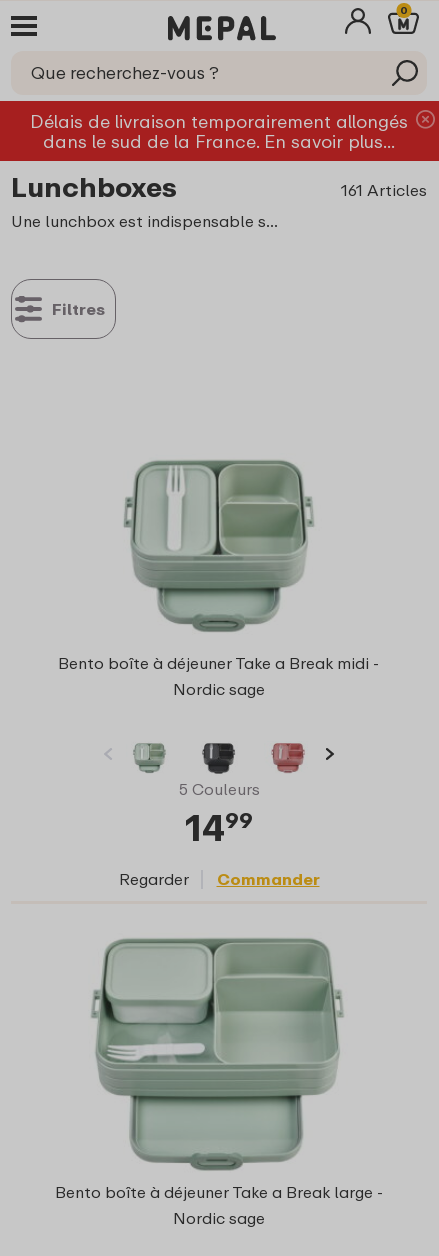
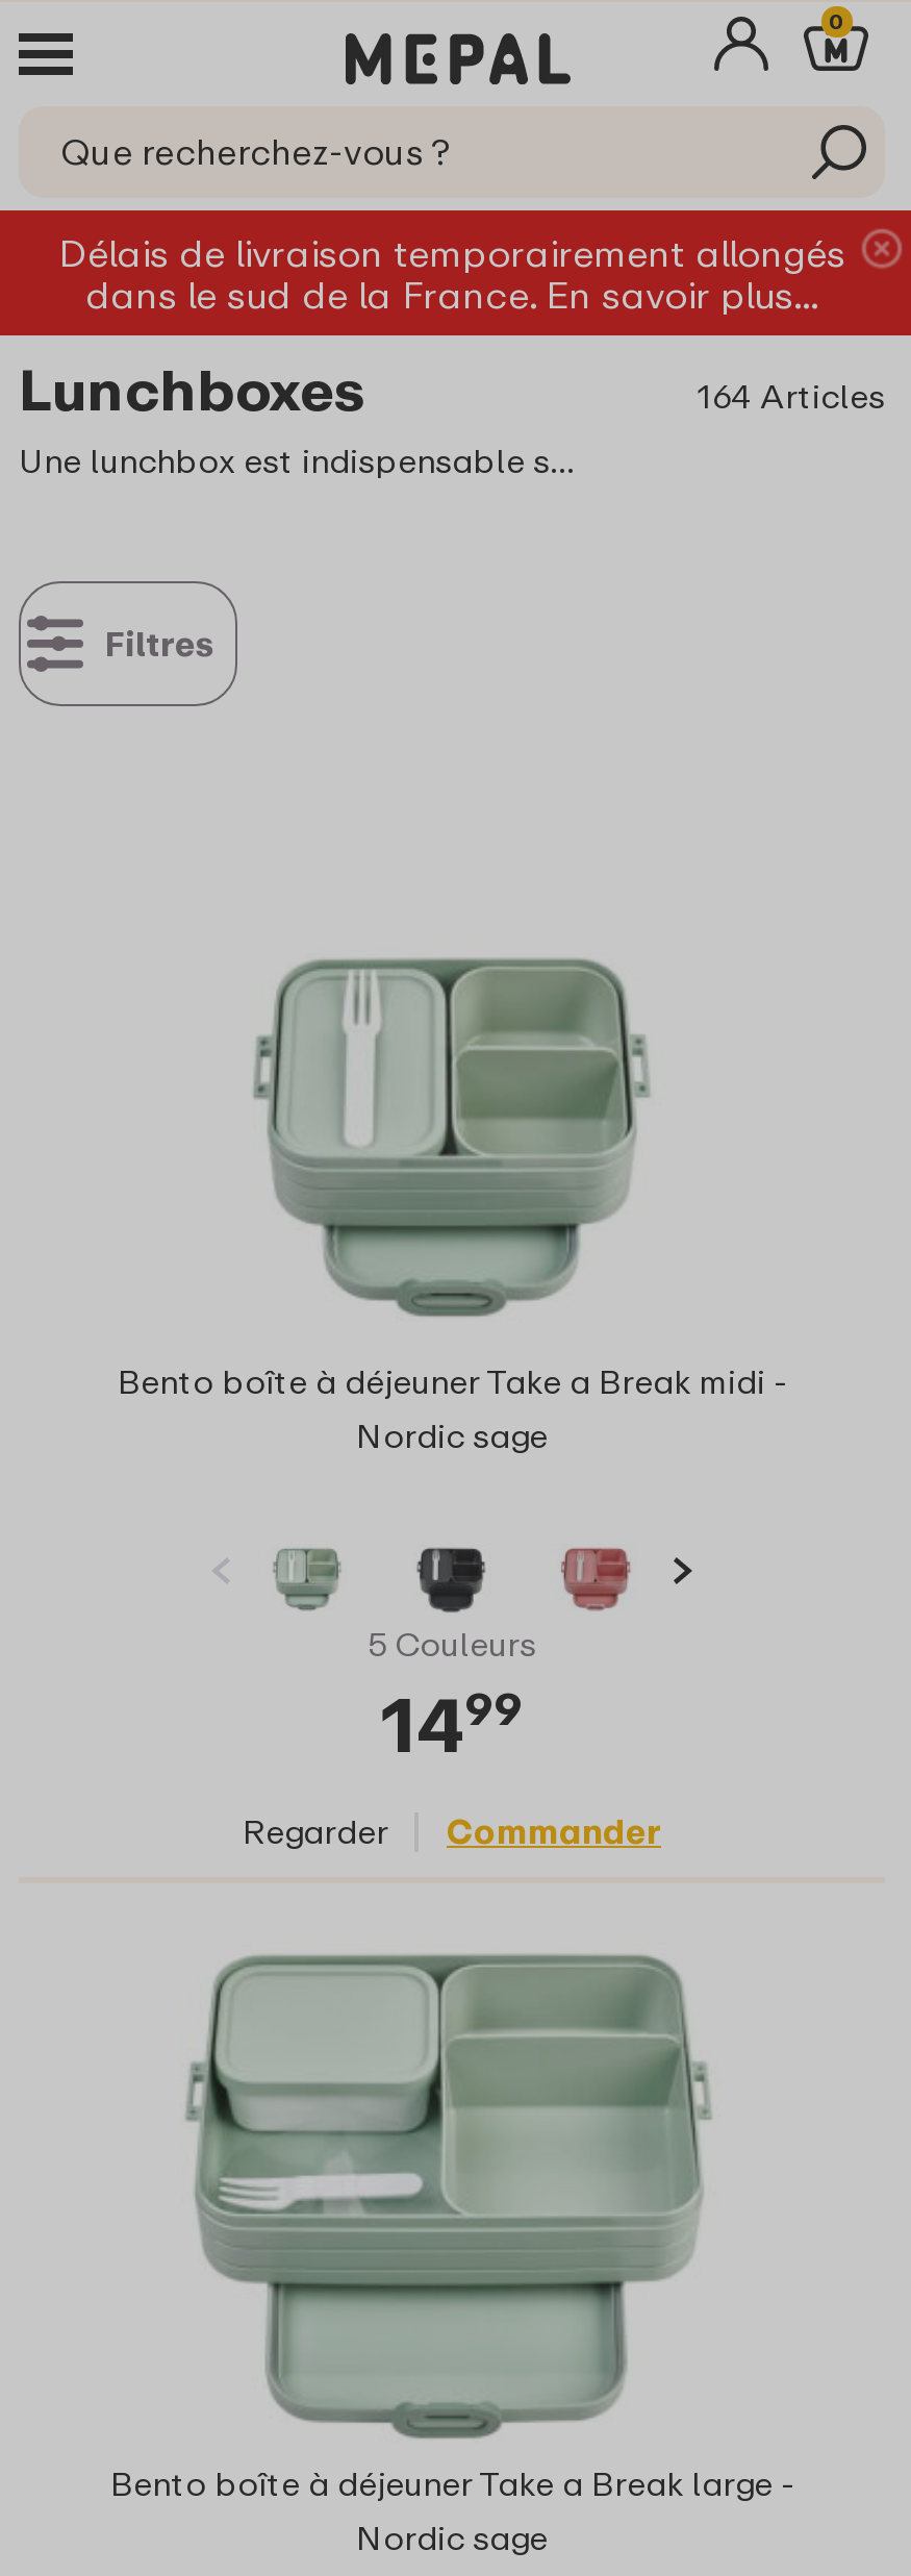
[341,180,427,200] 161 Articles -> [698,375,885,417] 164 Articles

